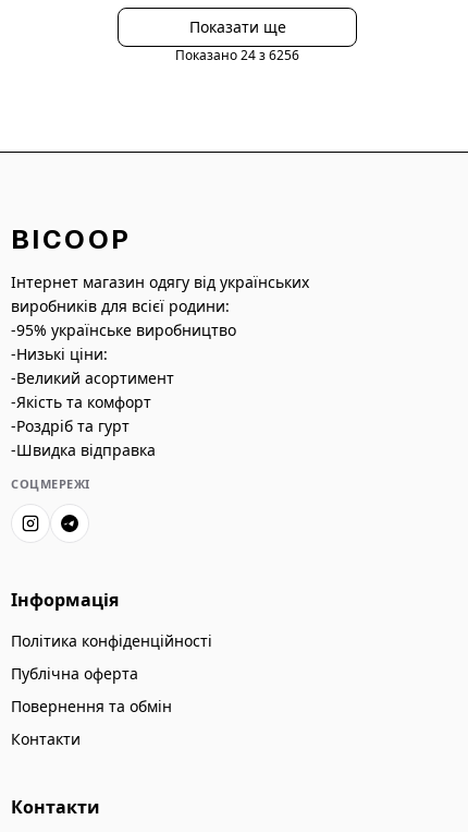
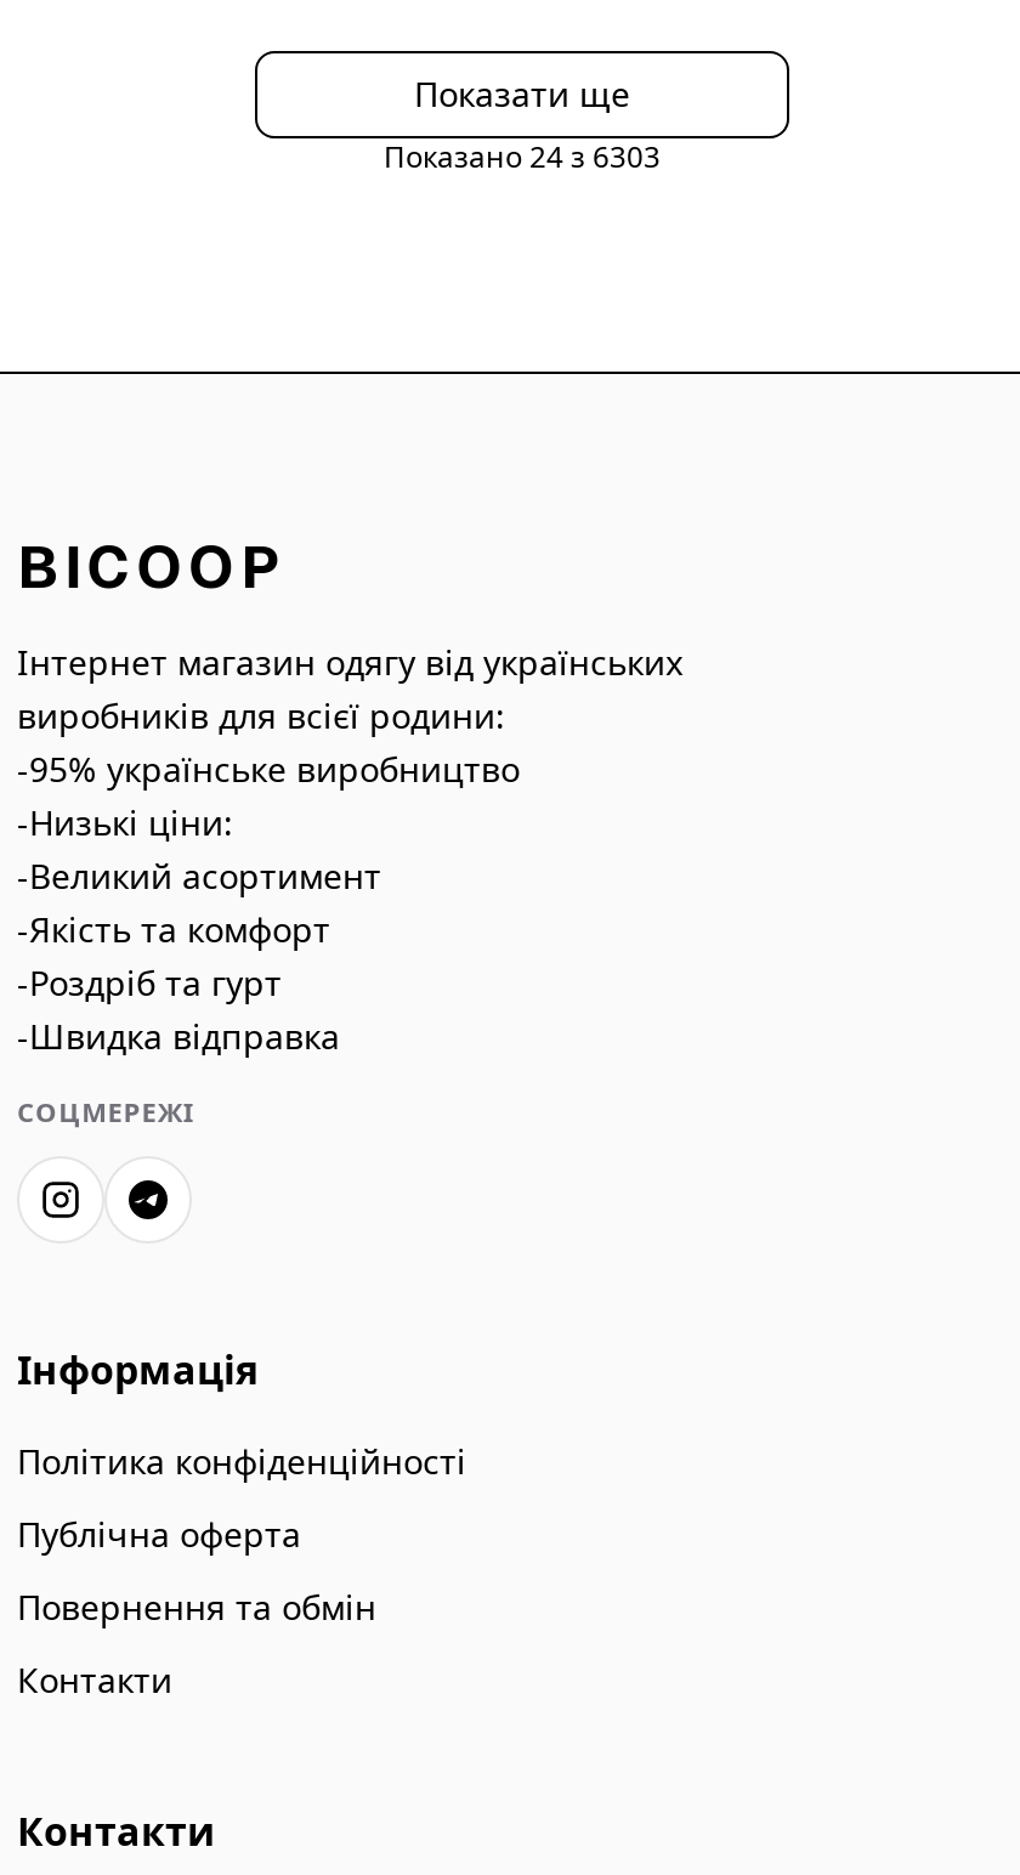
[175,46,299,64] Показано24з6256 -> [384,136,661,177] Показано24з6303

